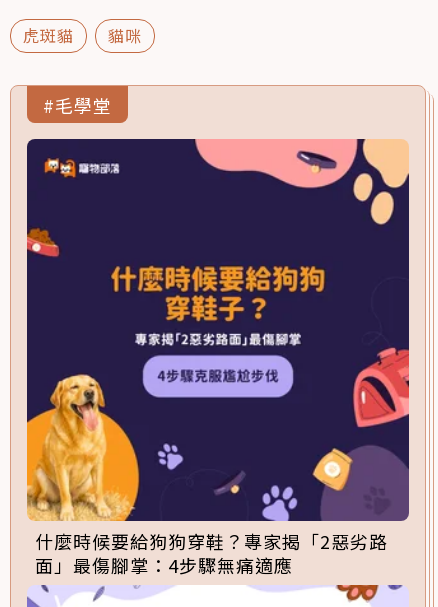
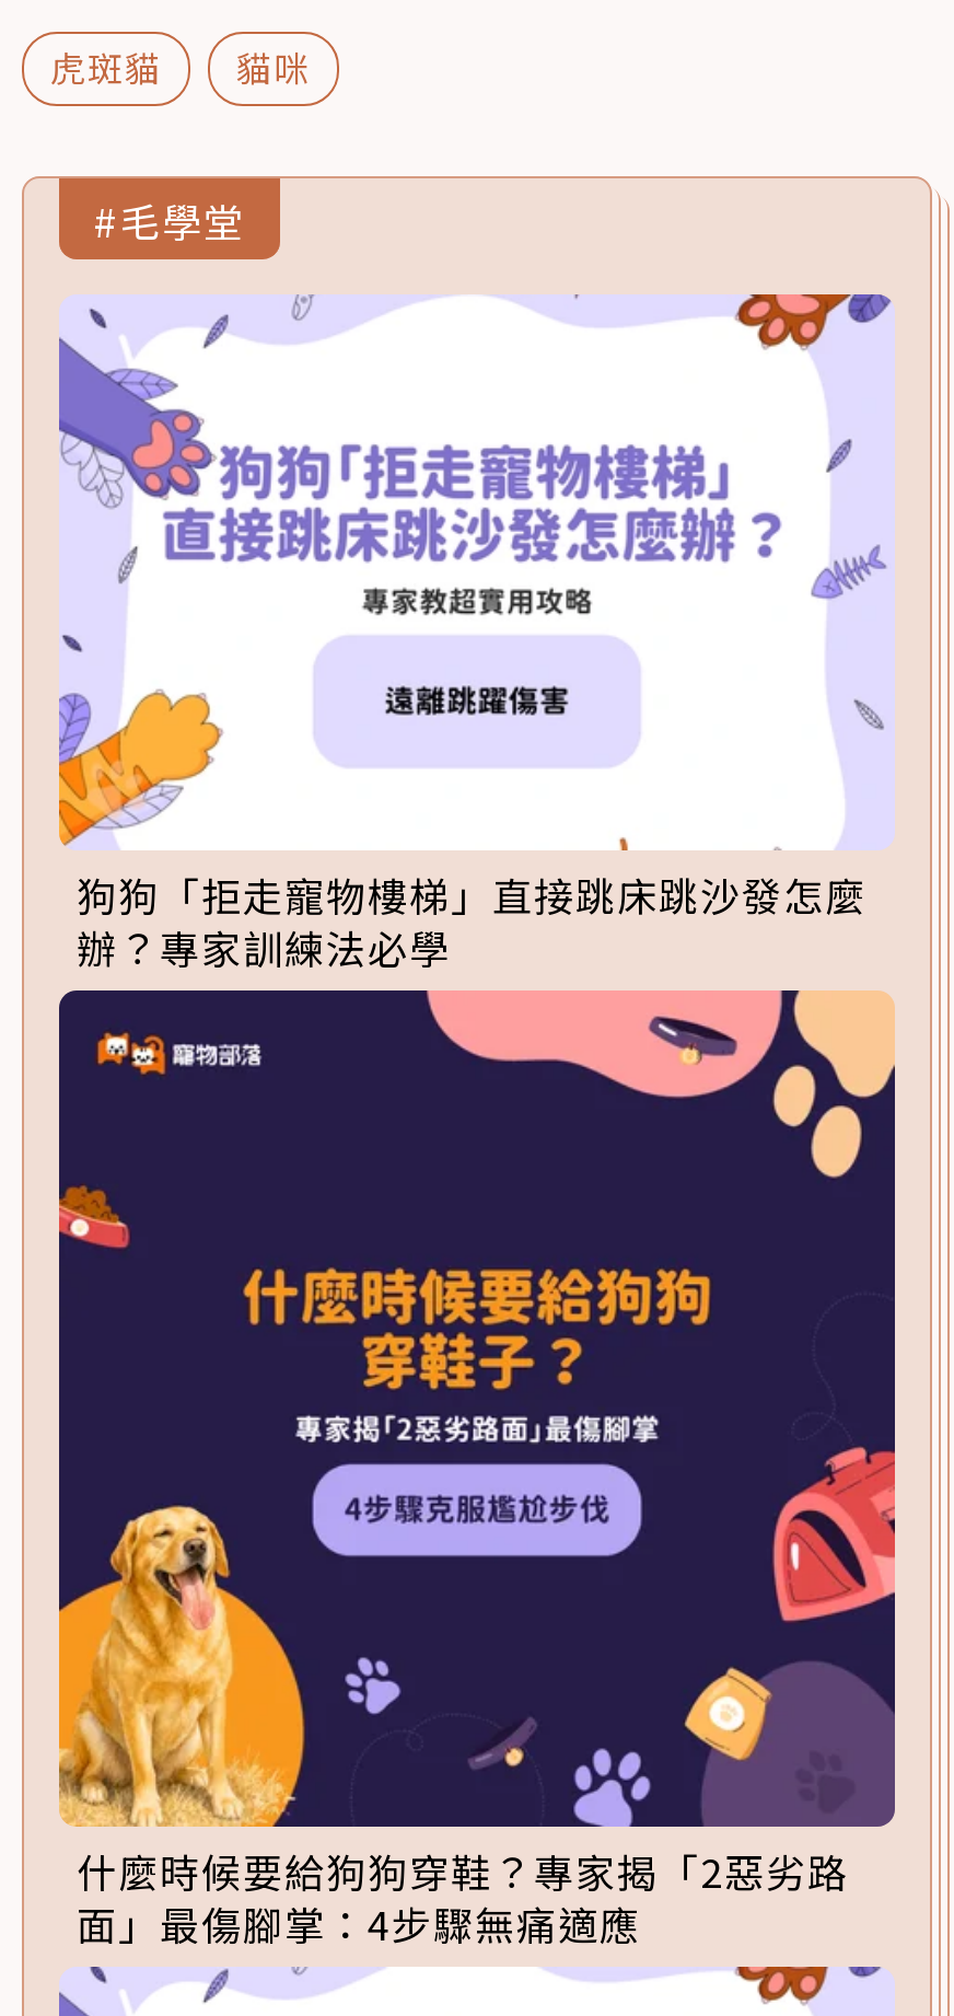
none -> [57,292,895,976] [image] | 狗狗「拒走寵物樓梯」直接跳床跳沙發怎麼 | 辦？專家訓練法必學

